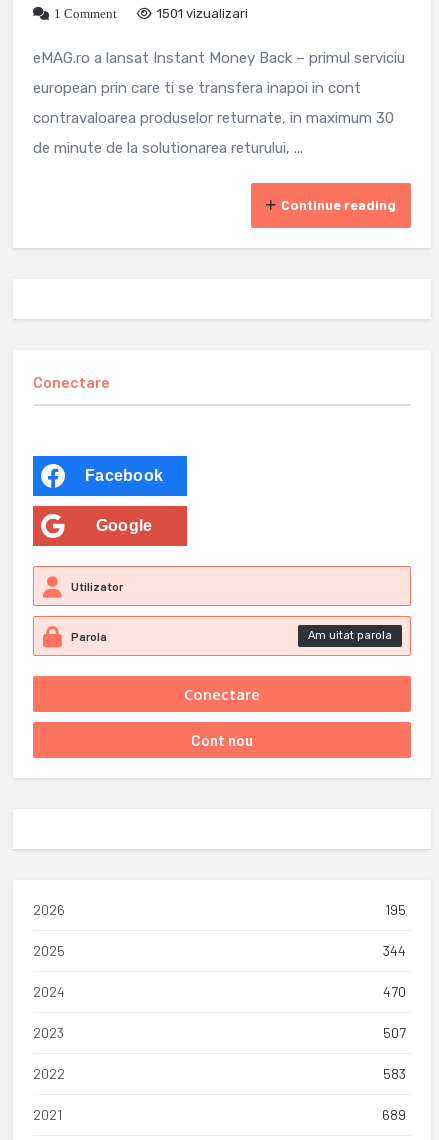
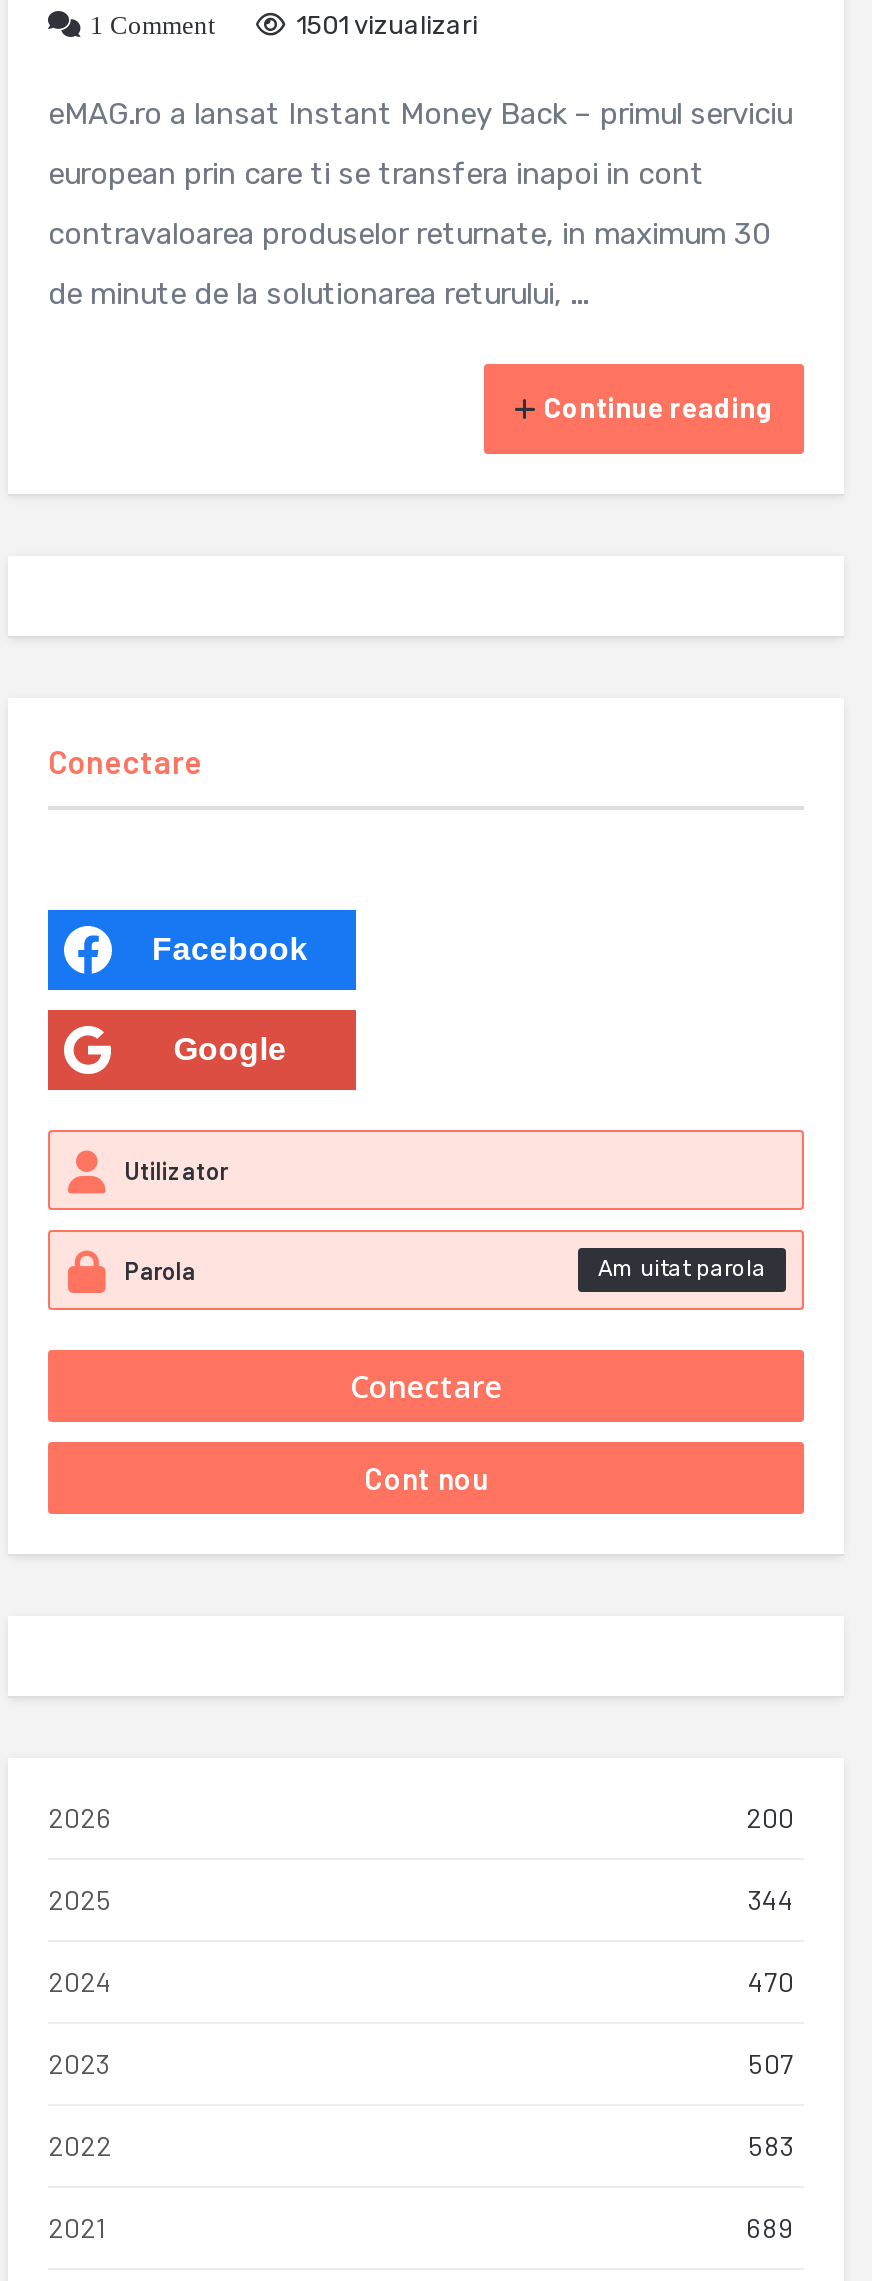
[385,901,406,918] 195 -> [746,1801,794,1835] 200

